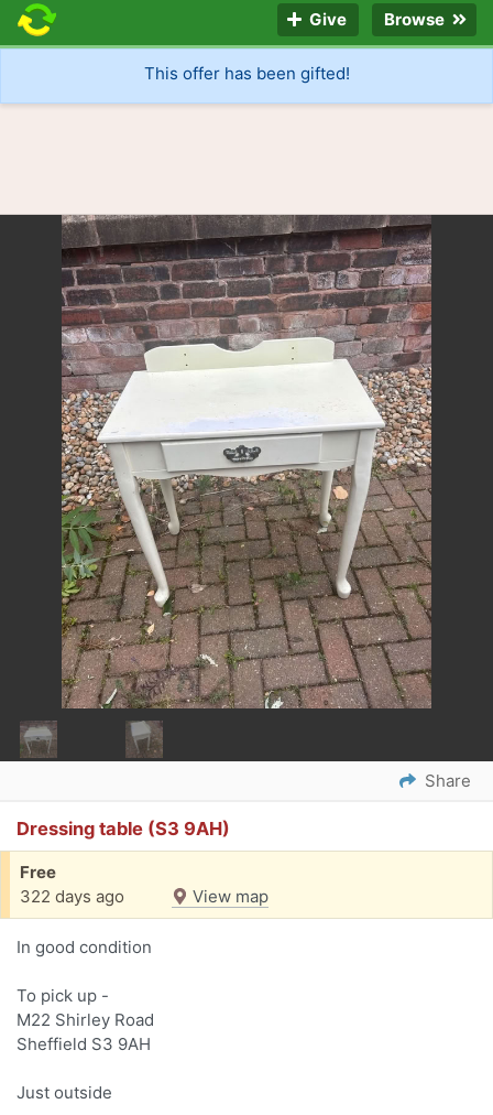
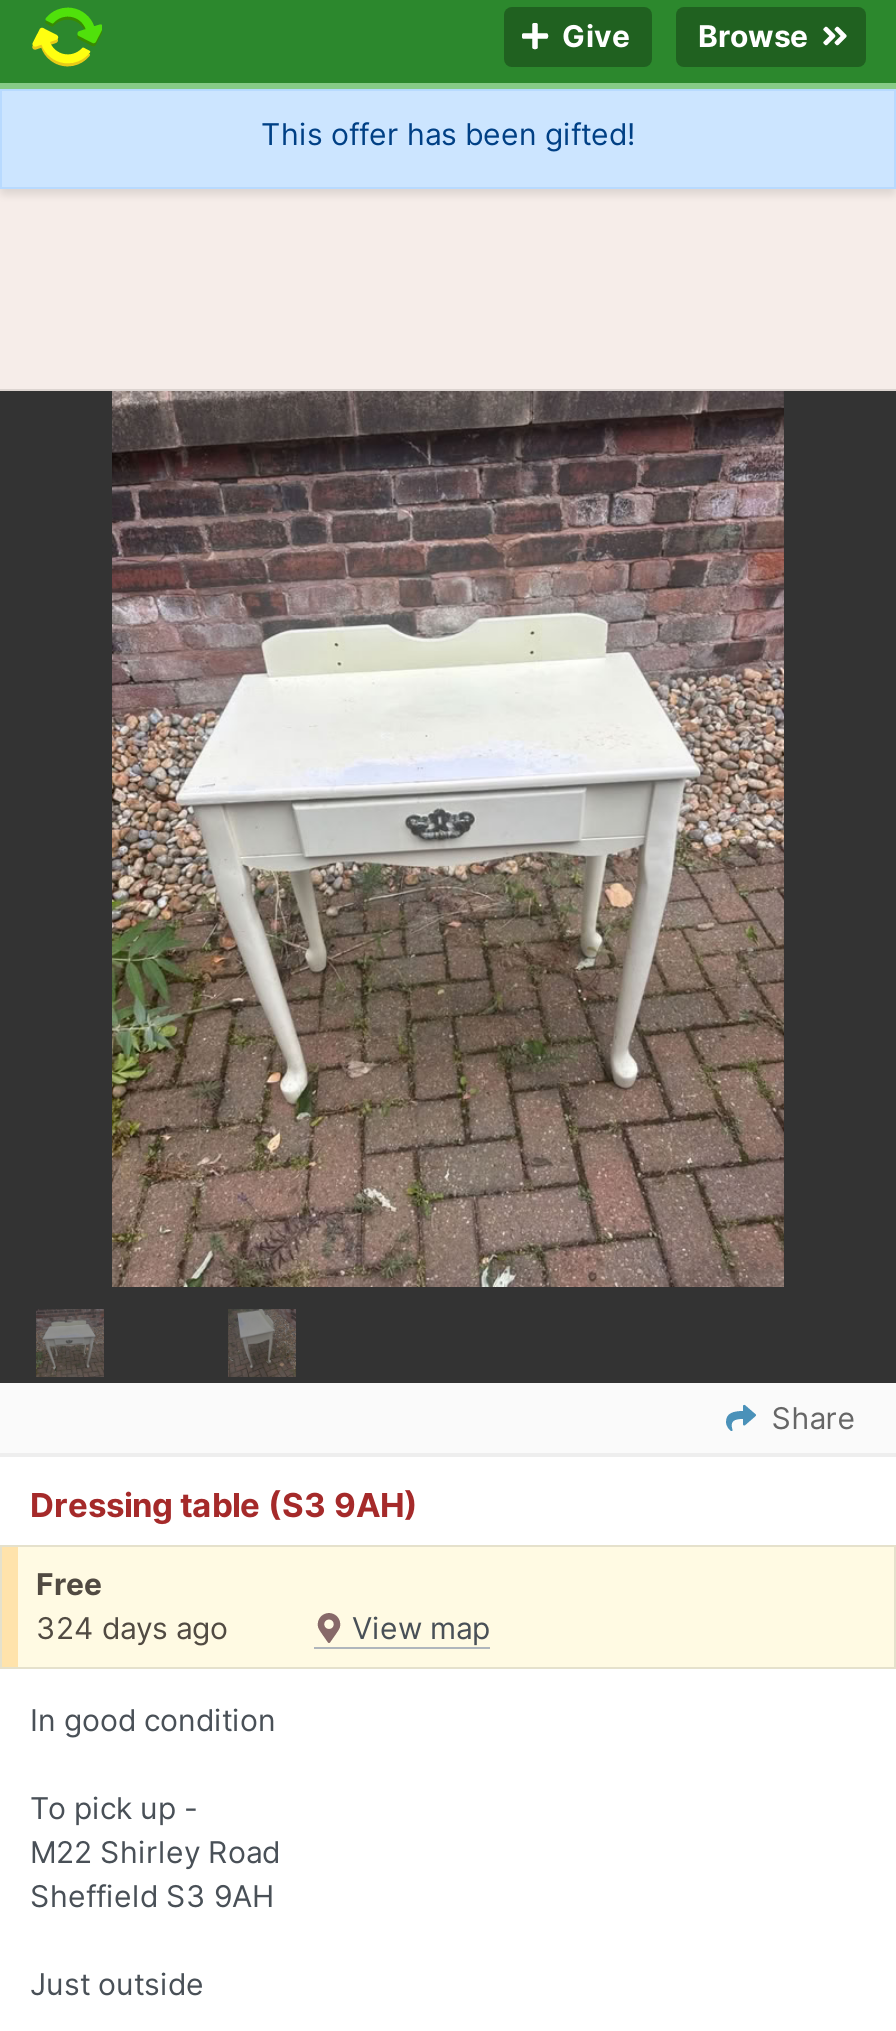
[20,886,124,907] 322 days ago -> [36,1609,228,1647] 324 days ago

